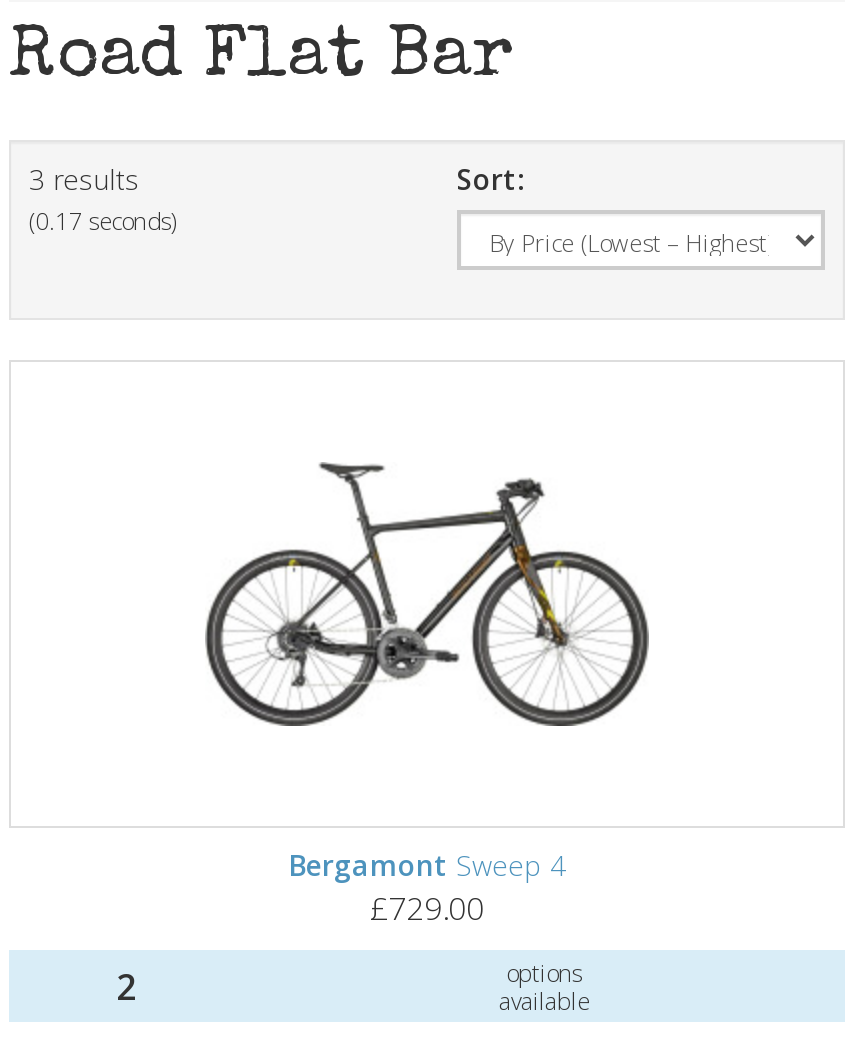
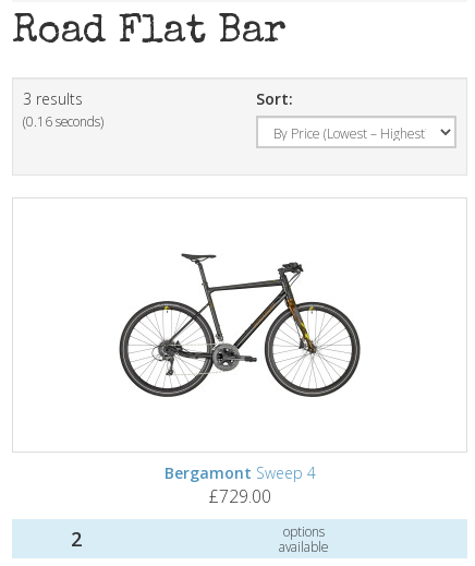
[29,204,177,236] (0.17 seconds) -> [23,112,103,130] (0.16 seconds)

